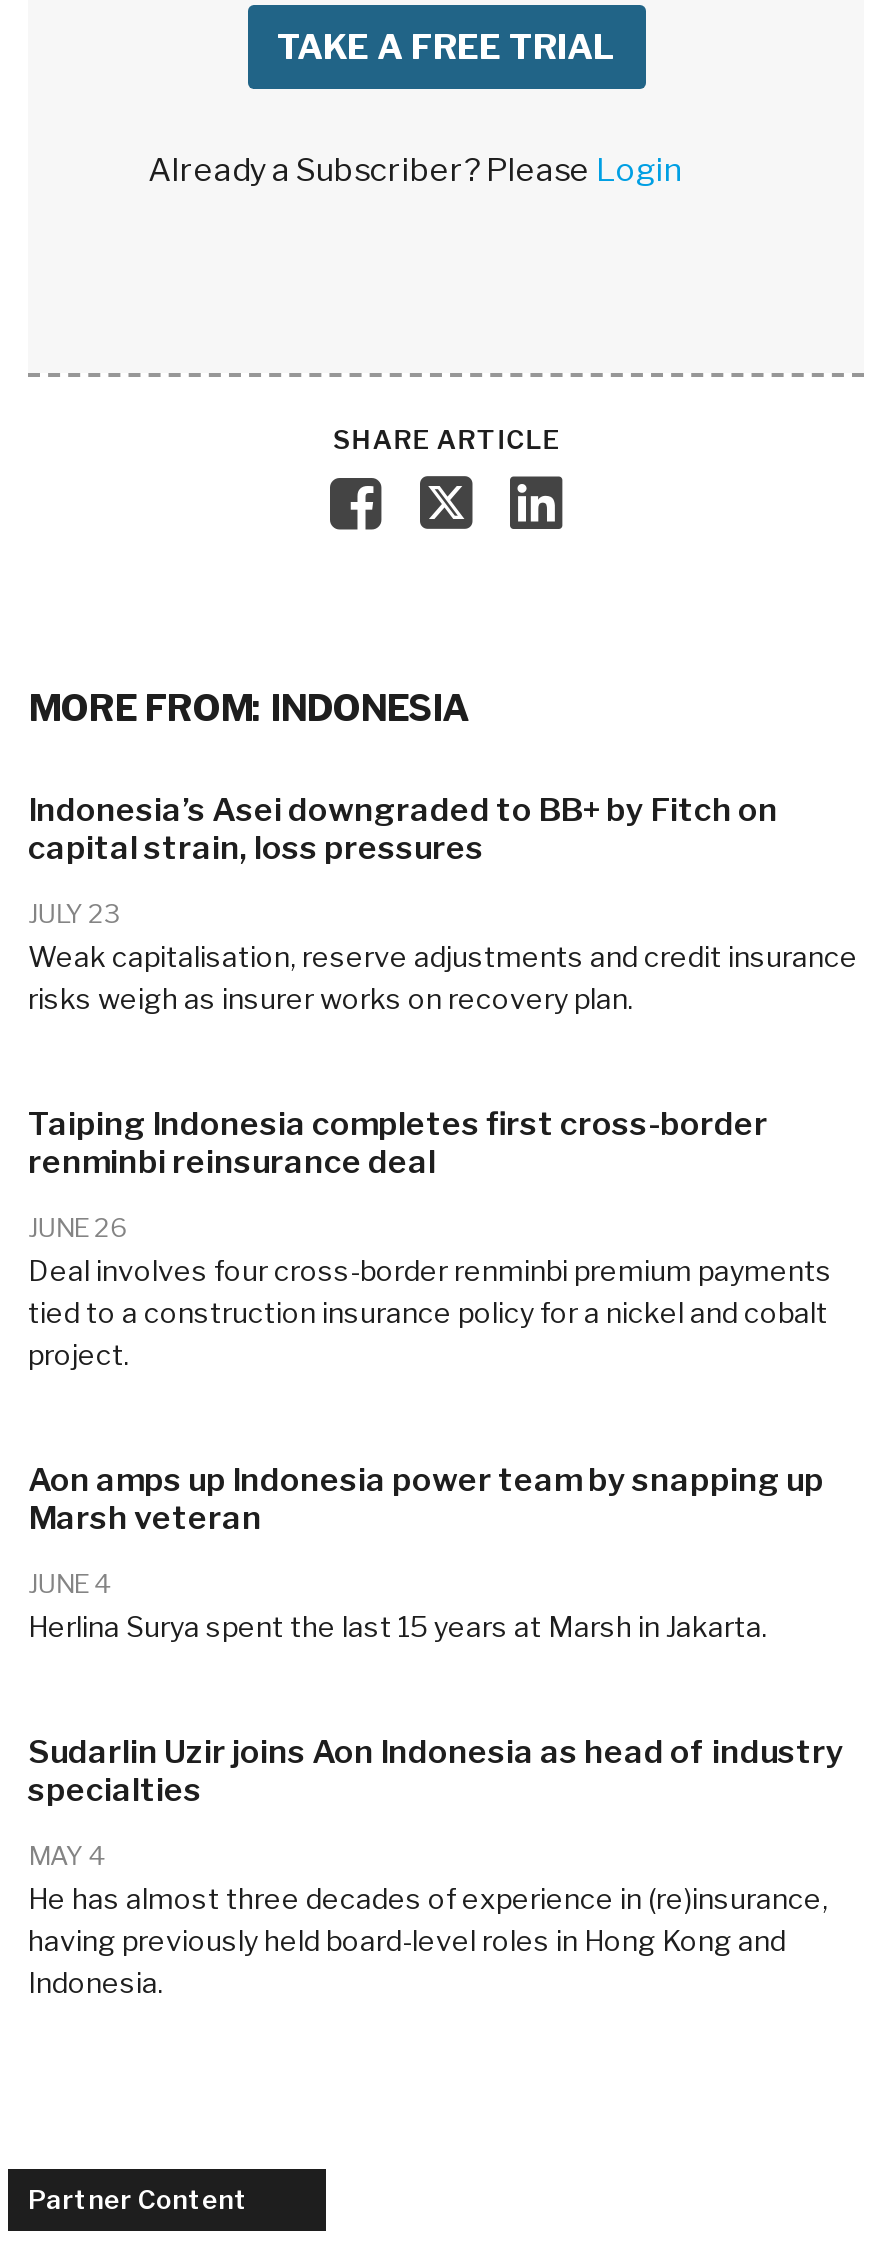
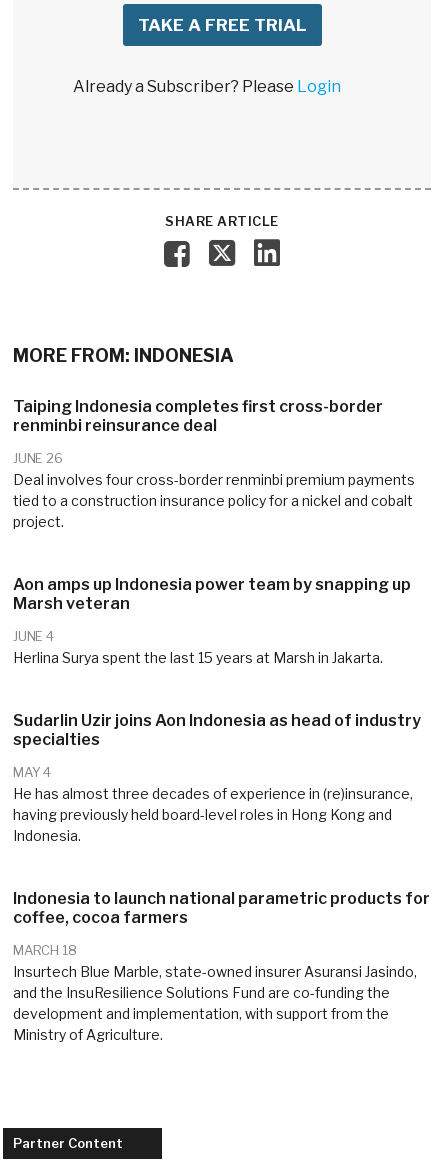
[28,790,858,1014] Indonesia’s Asei downgraded to BB+ by Fitch on | capital strain, loss pressures | JULY 23 | Weak capitalisation, reserve adjustments and credit insurance | risks weigh as insurer works on recovery plan. -> none
moved [28,1104,844,1998] -> [13,397,421,844]: Taiping Indonesia completes first cross-border | renminbi reinsurance deal | JUNE 26 | ... | having previously held board-level roles in Hong Kong and | Indonesia.
none -> [13,889,430,1043] Indonesia to launch national parametric products for | coffee, cocoa farmers | MARCH 18 | Insurtech Blue Marble, state-owned insurer Asuransi Jasindo, | and the InsuResilience Solutions Fund are co-funding the | development and implementation, with support from the | Ministry of Agriculture.

